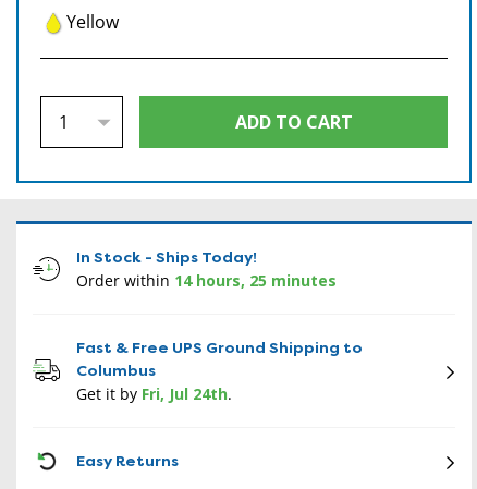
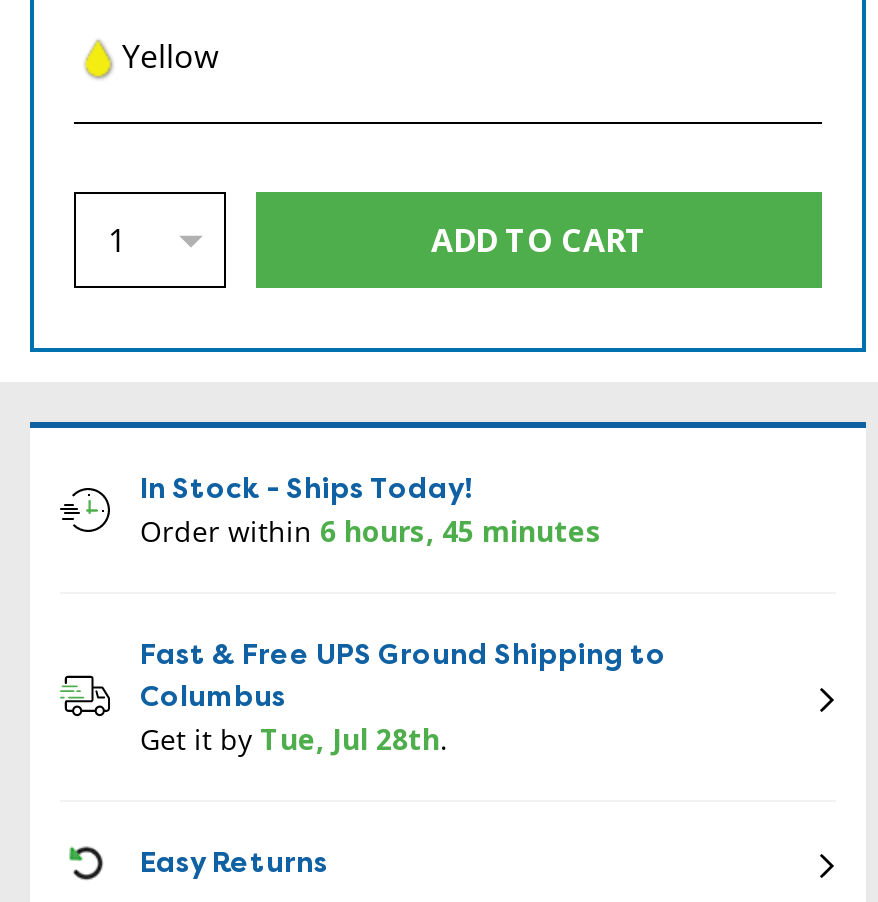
[76,270,337,290] Order within 14 hours, 25 minutes -> [140,511,602,549] Order within 6 hours, 45 minutes
[76,383,232,404] Get it by Fri, Jul 24th. -> [140,719,448,757] Get it by Tue, Jul 28th.

